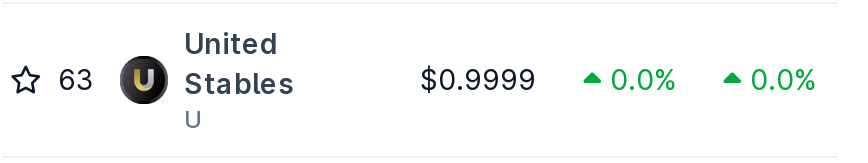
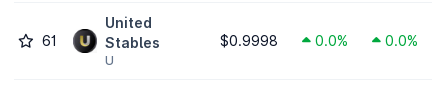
[58,61,92,95] 63 -> [42,32,56,49] 61
[420,61,536,95] $0.9999 -> [220,32,278,49] $0.9998

